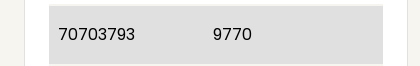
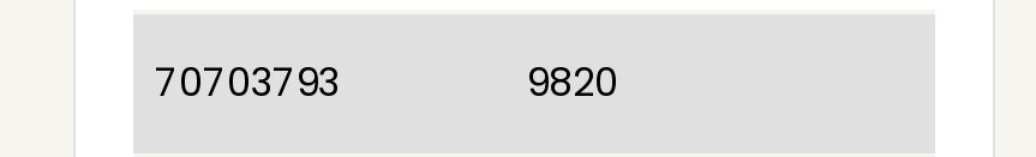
[213,23,252,46] 9770 -> [527,55,618,110] 9820

